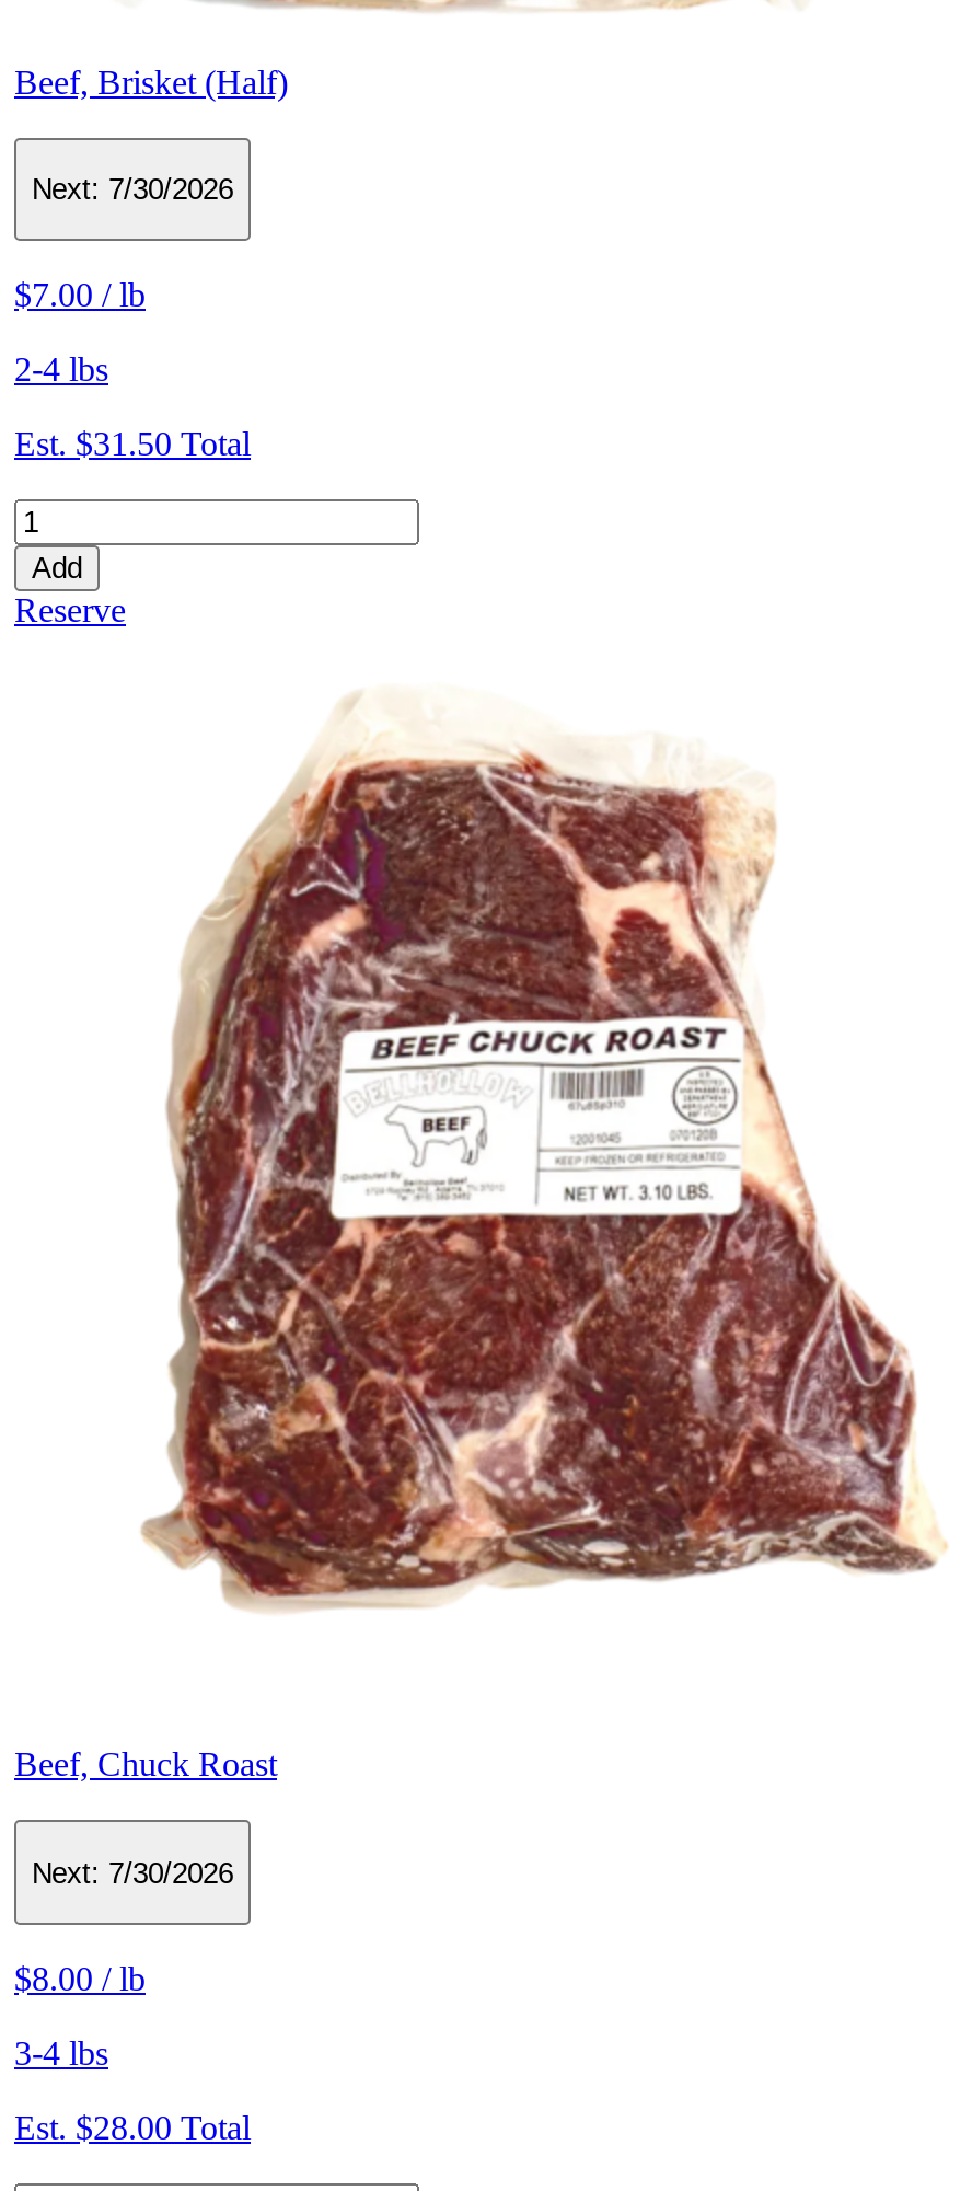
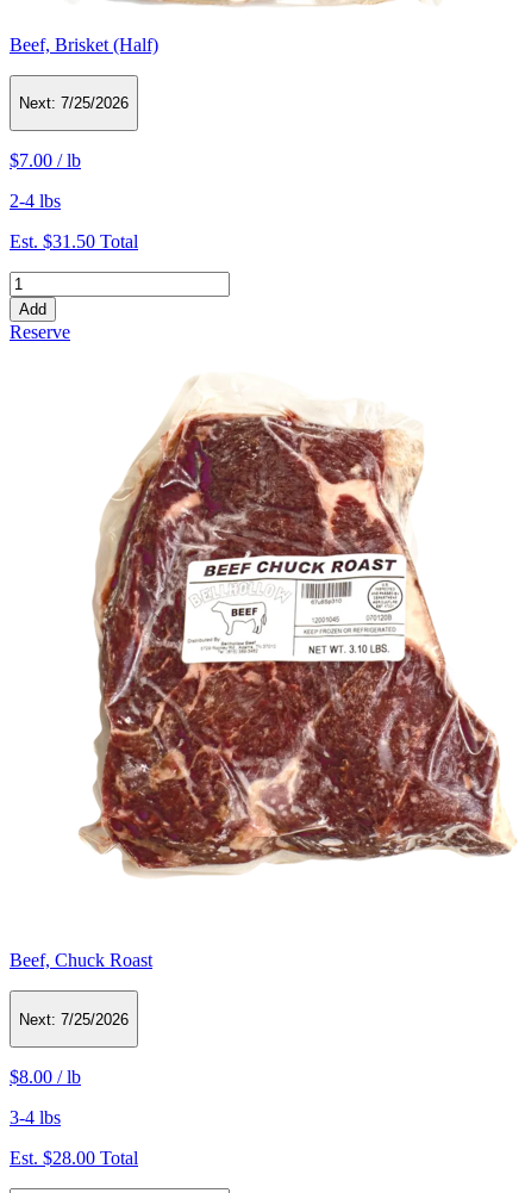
[32,173,233,206] Next: 7/30/2026 -> [19,94,129,112] Next: 7/25/2026
[32,1857,233,1889] Next: 7/30/2026 -> [19,1010,129,1028] Next: 7/25/2026

